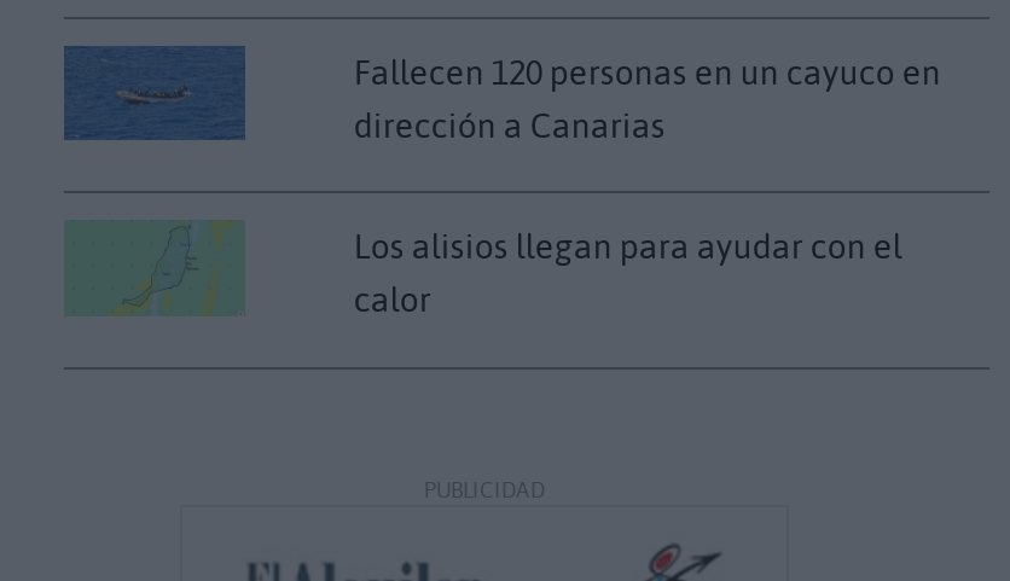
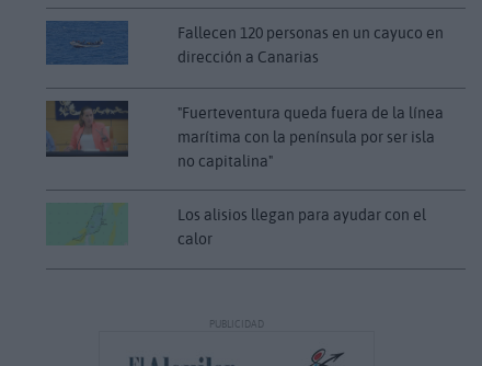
none -> [45,100,129,158] [image]
none -> [177,103,444,171] "Fuerteventura queda fuera de la línea | marítima con la península por ser isla | no capitalina"

